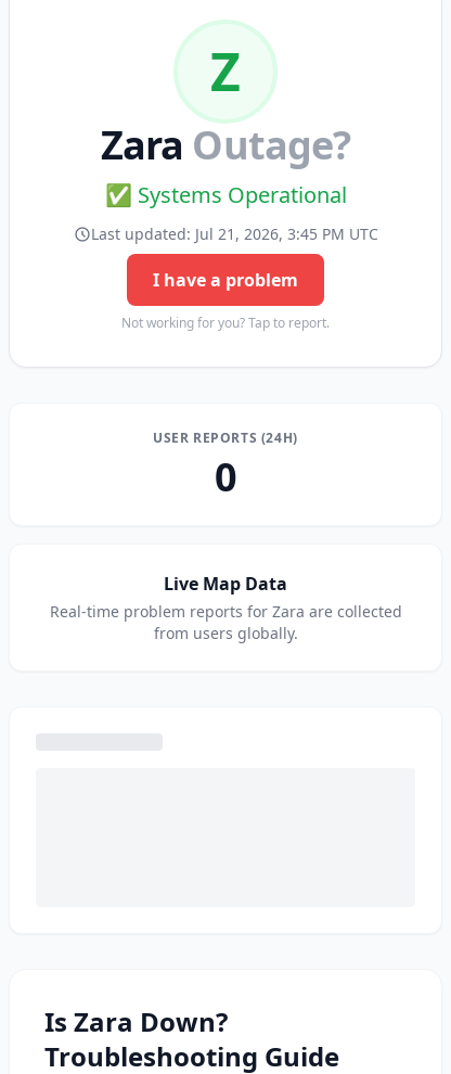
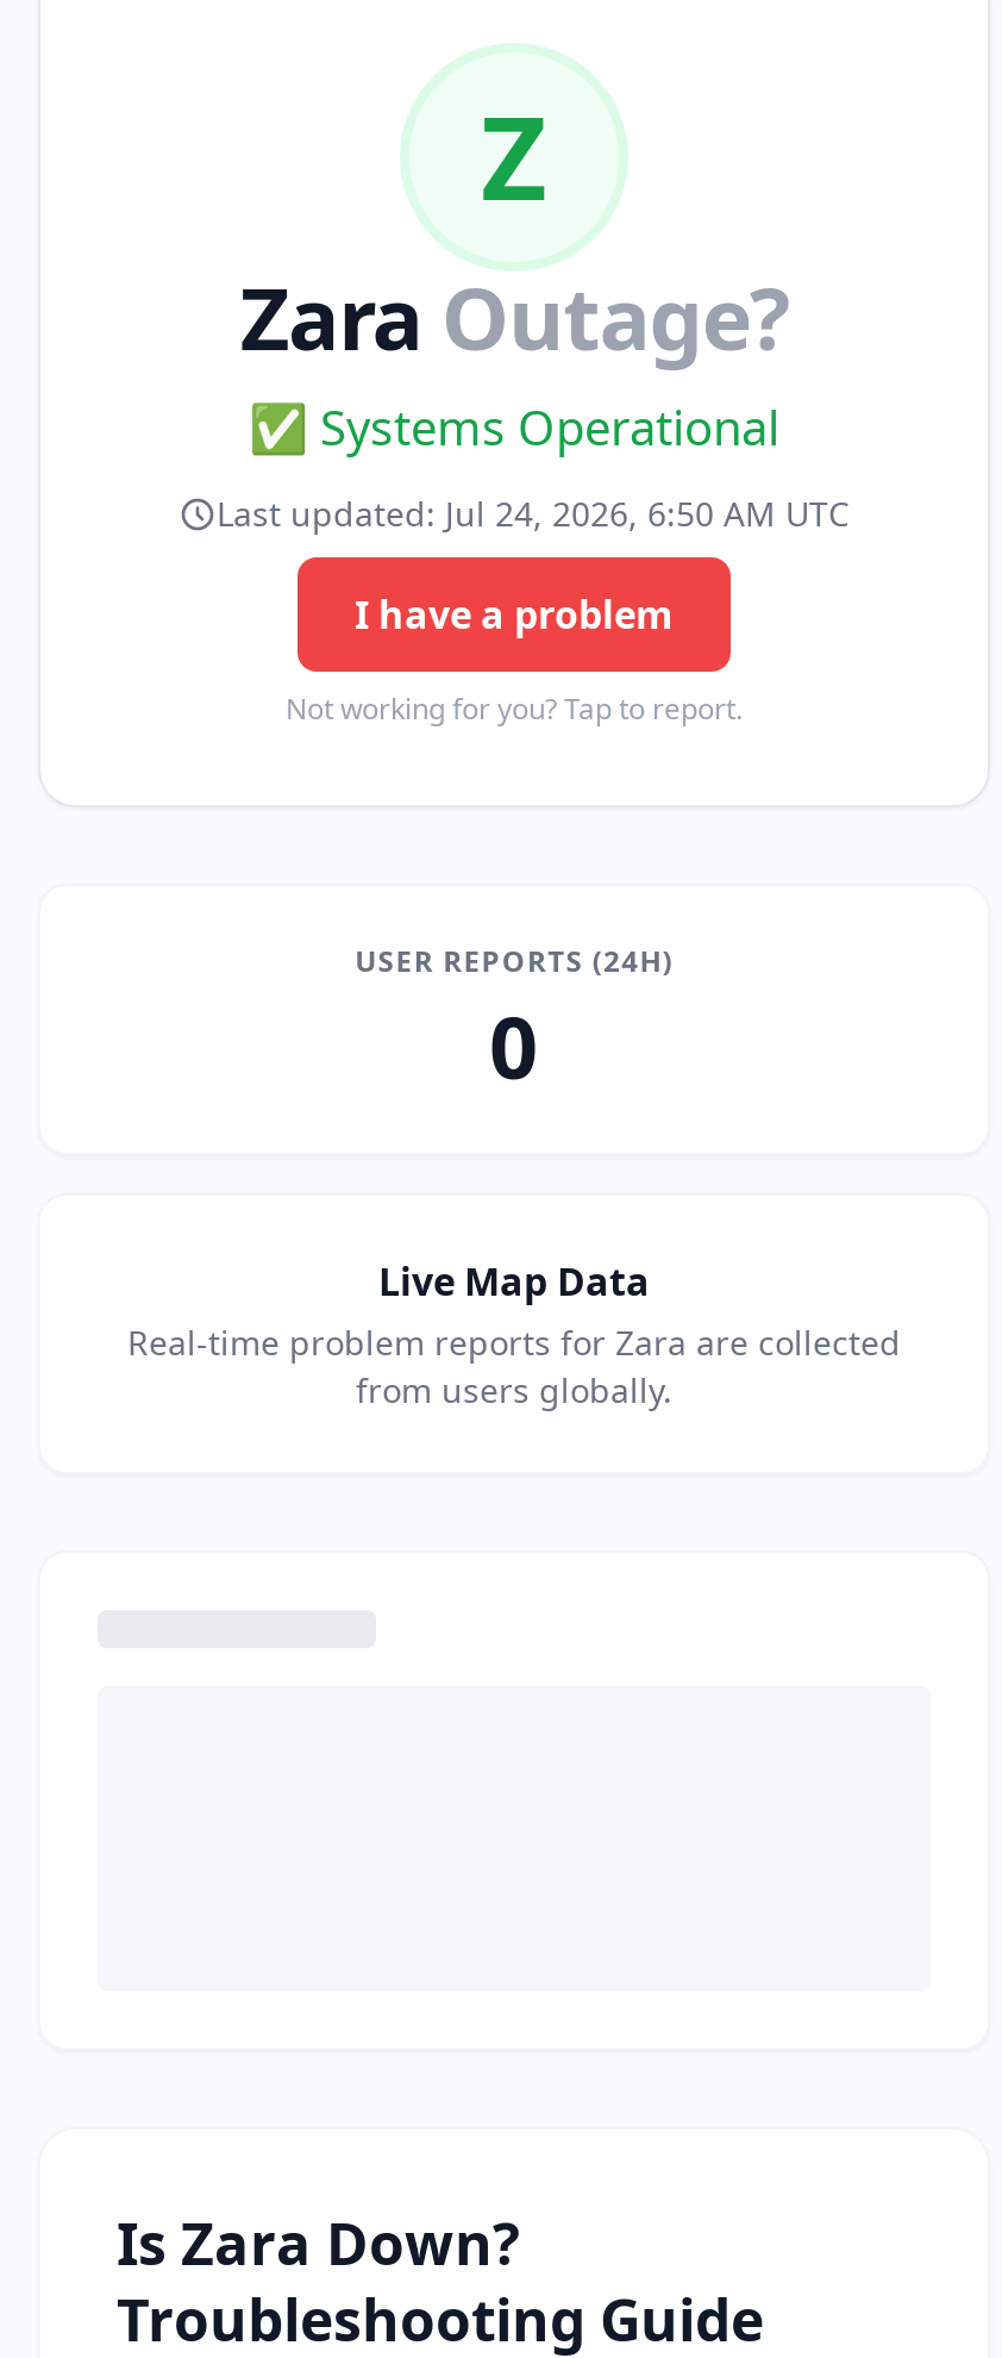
[91,223,378,244] Last updated: Jul 21, 2026, 3:45 PM UTC -> [217,491,850,536] Last updated: Jul 24, 2026, 6:50 AM UTC

